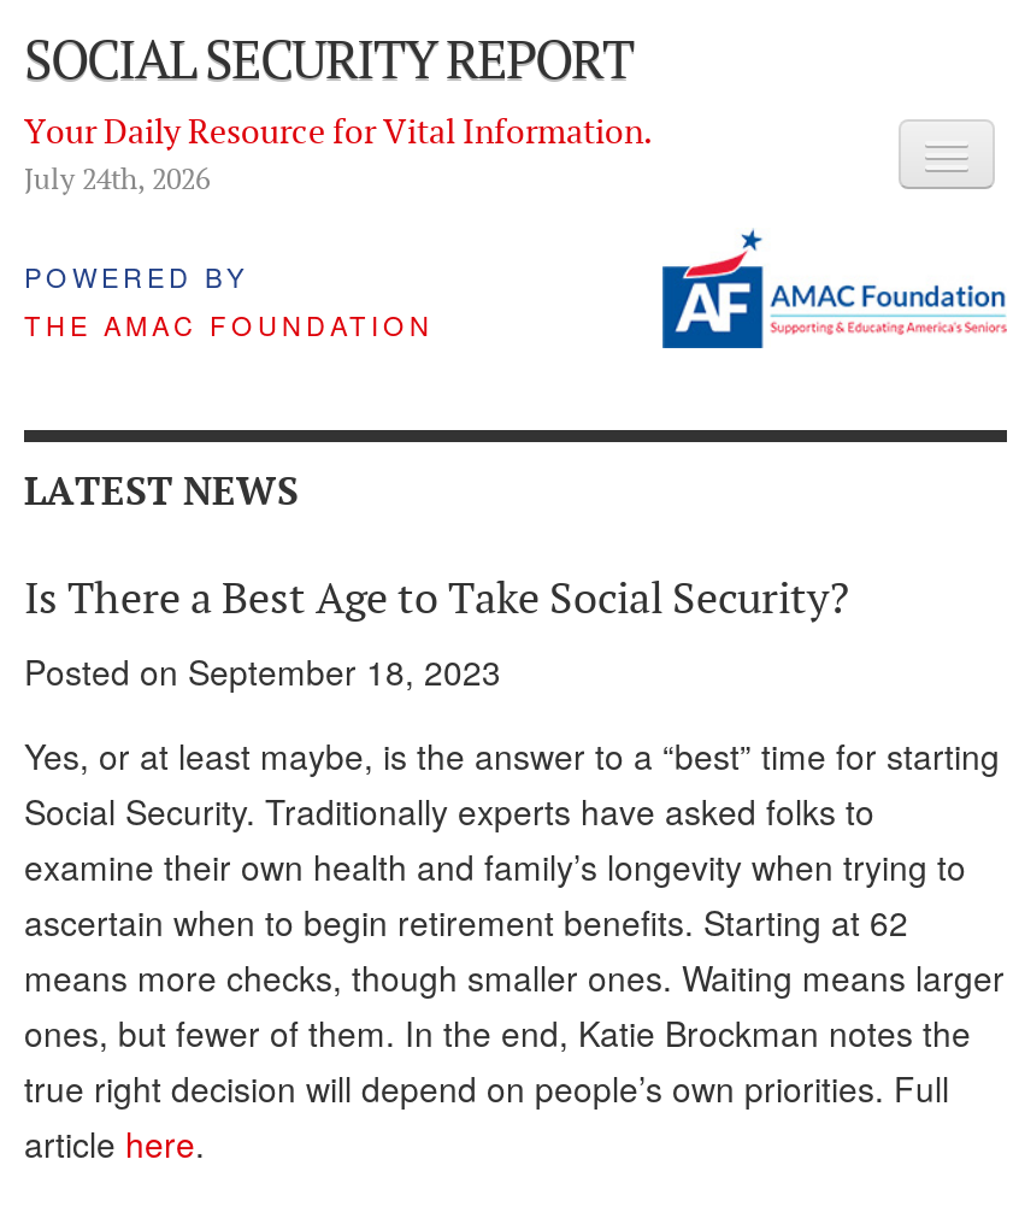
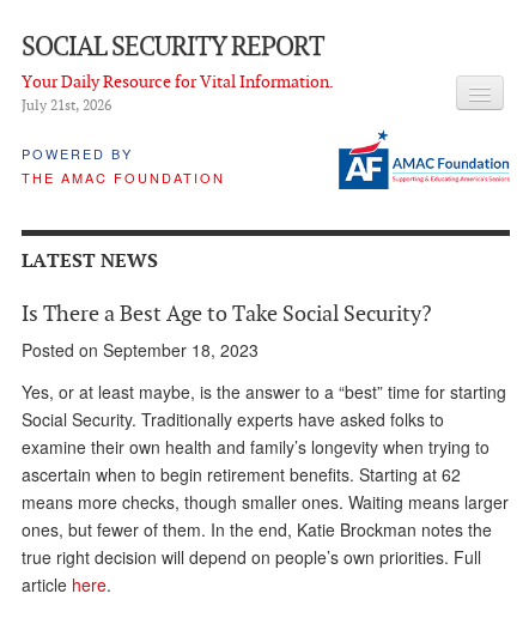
[24,160,210,196] July 24th, 2026 -> [22,96,111,114] July 21st, 2026

